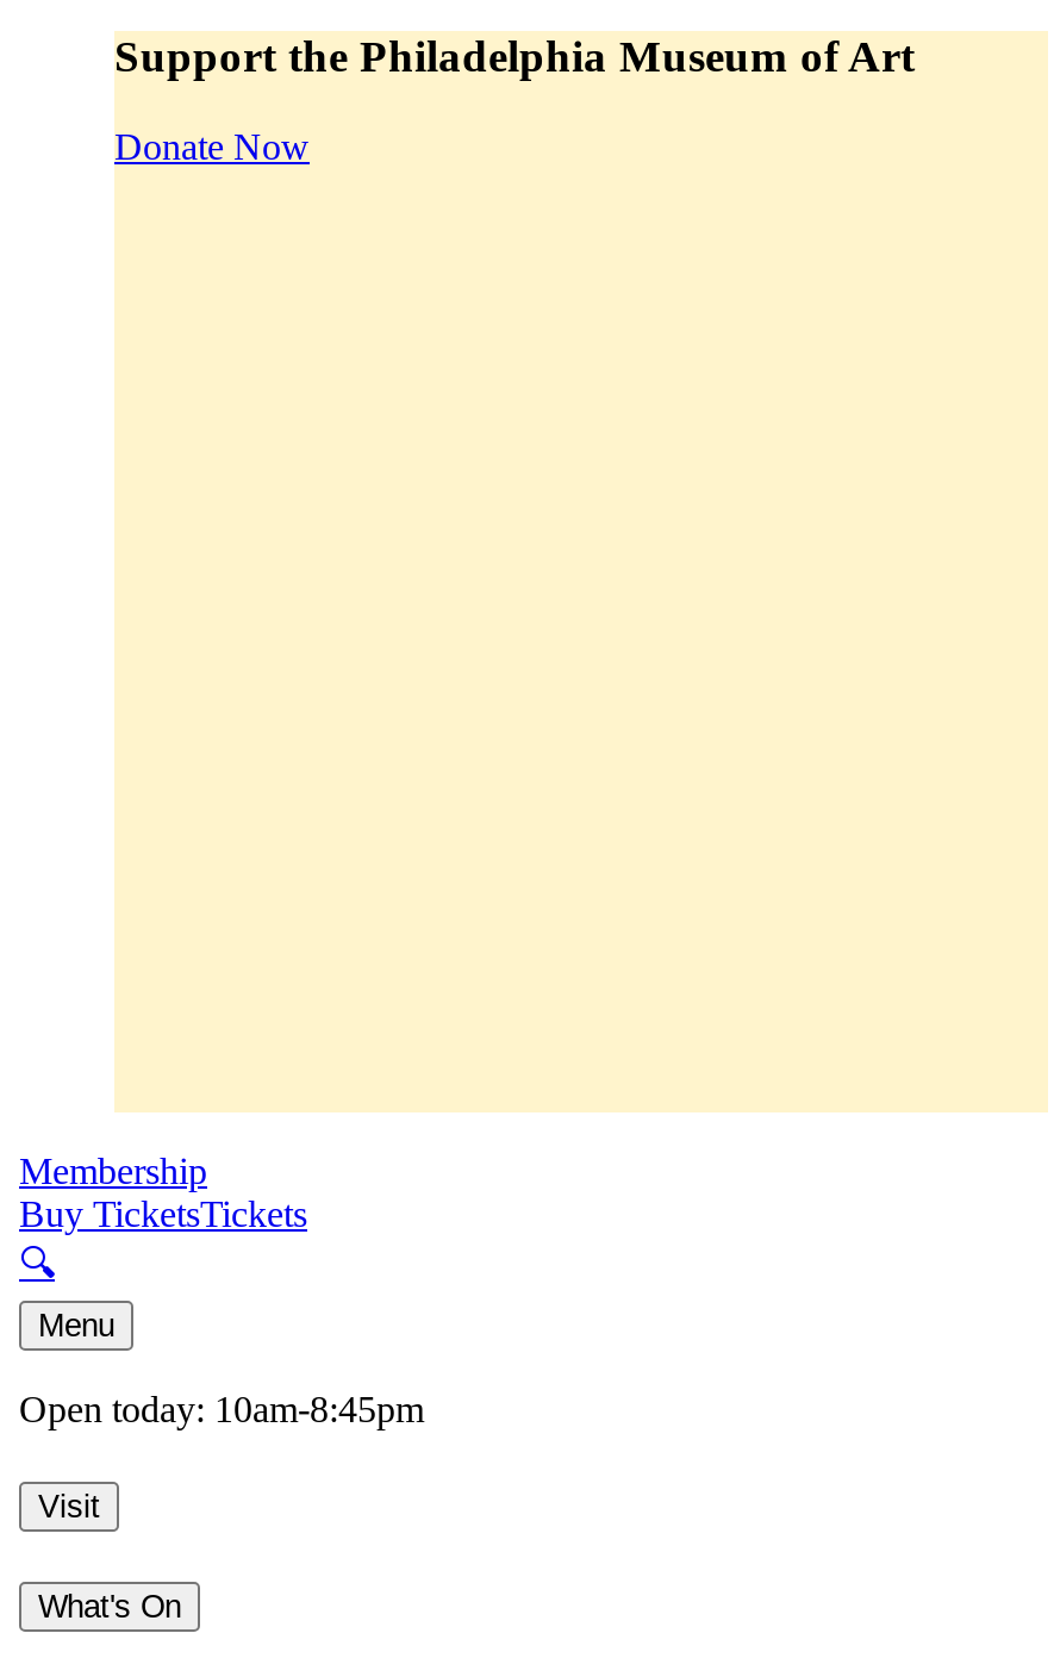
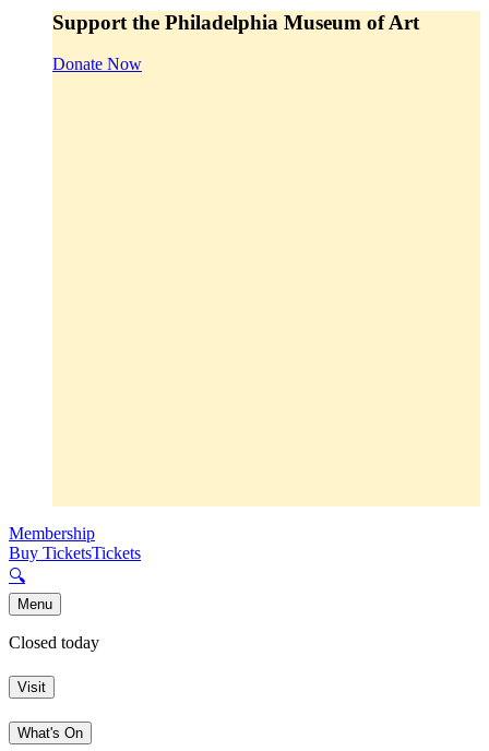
[19,1390,424,1430] Open today: 10am-8:45pm -> [9,633,99,652] Closed today

